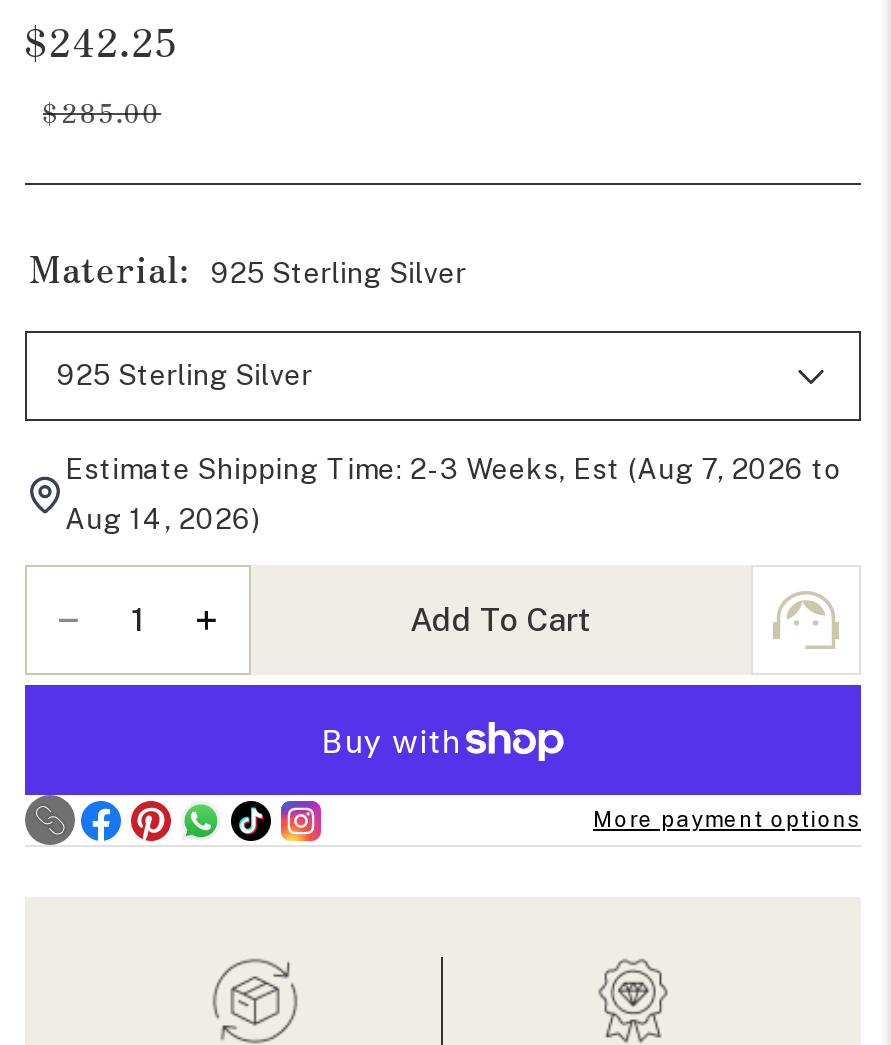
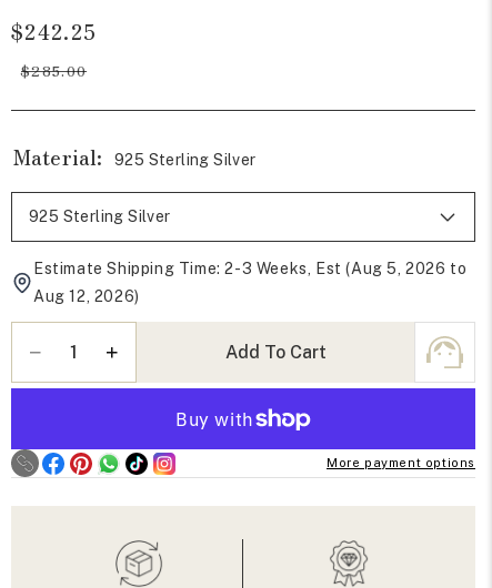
[65,453,842,485] Estimate Shipping Time: 2-3 Weeks, Est (Aug 7, 2026 to -> [33,260,467,278] Estimate Shipping Time: 2-3 Weeks, Est (Aug 5, 2026 to
[65,503,261,535] Aug 14, 2026) -> [33,288,140,305] Aug 12, 2026)

